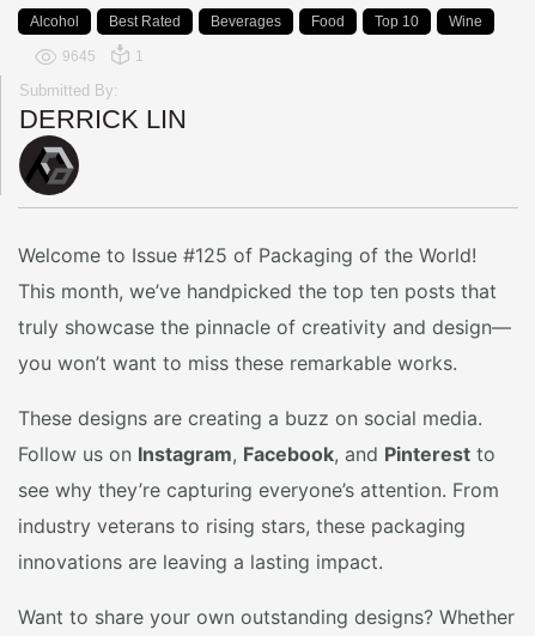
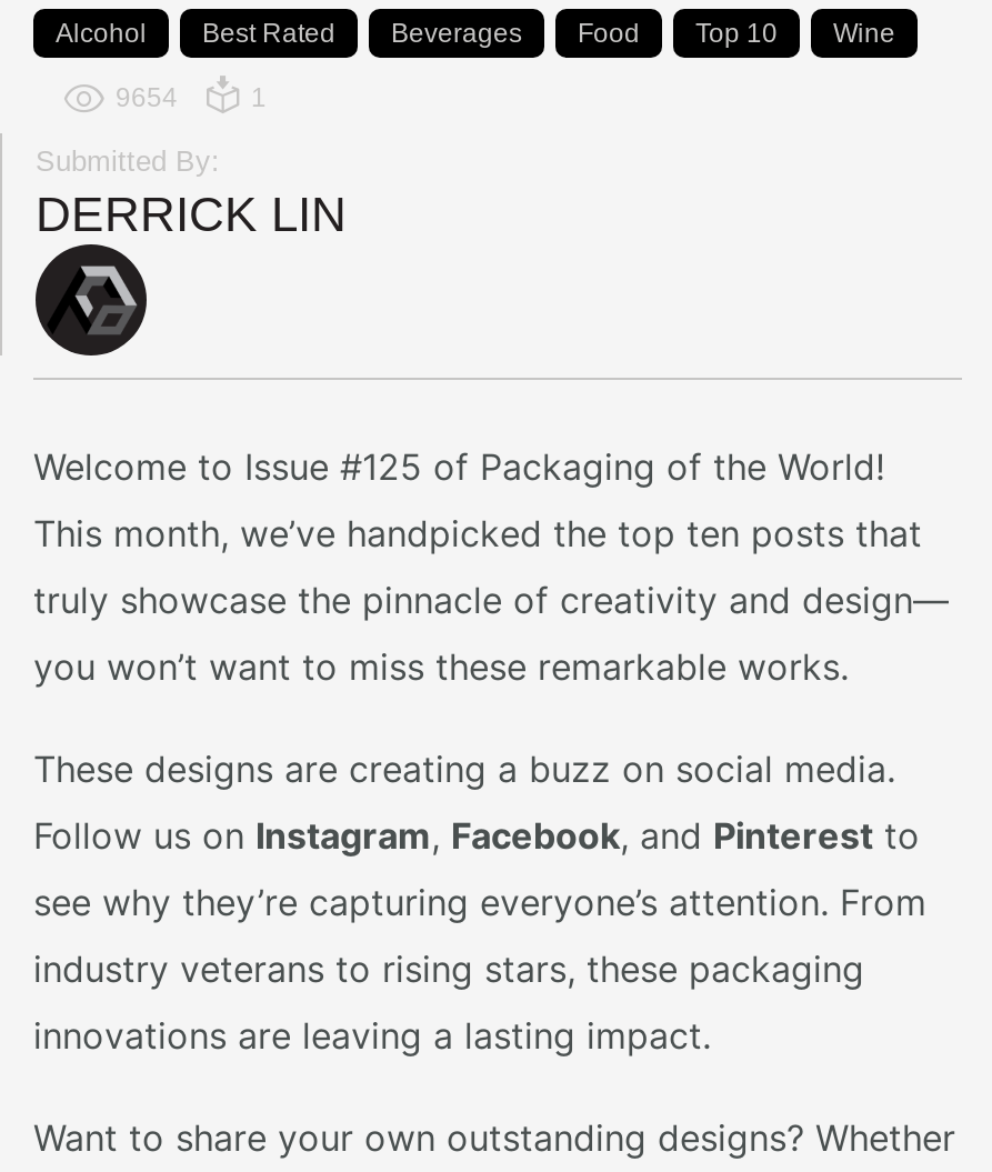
[62,48,96,65] 9645 -> [116,82,178,113] 9654

